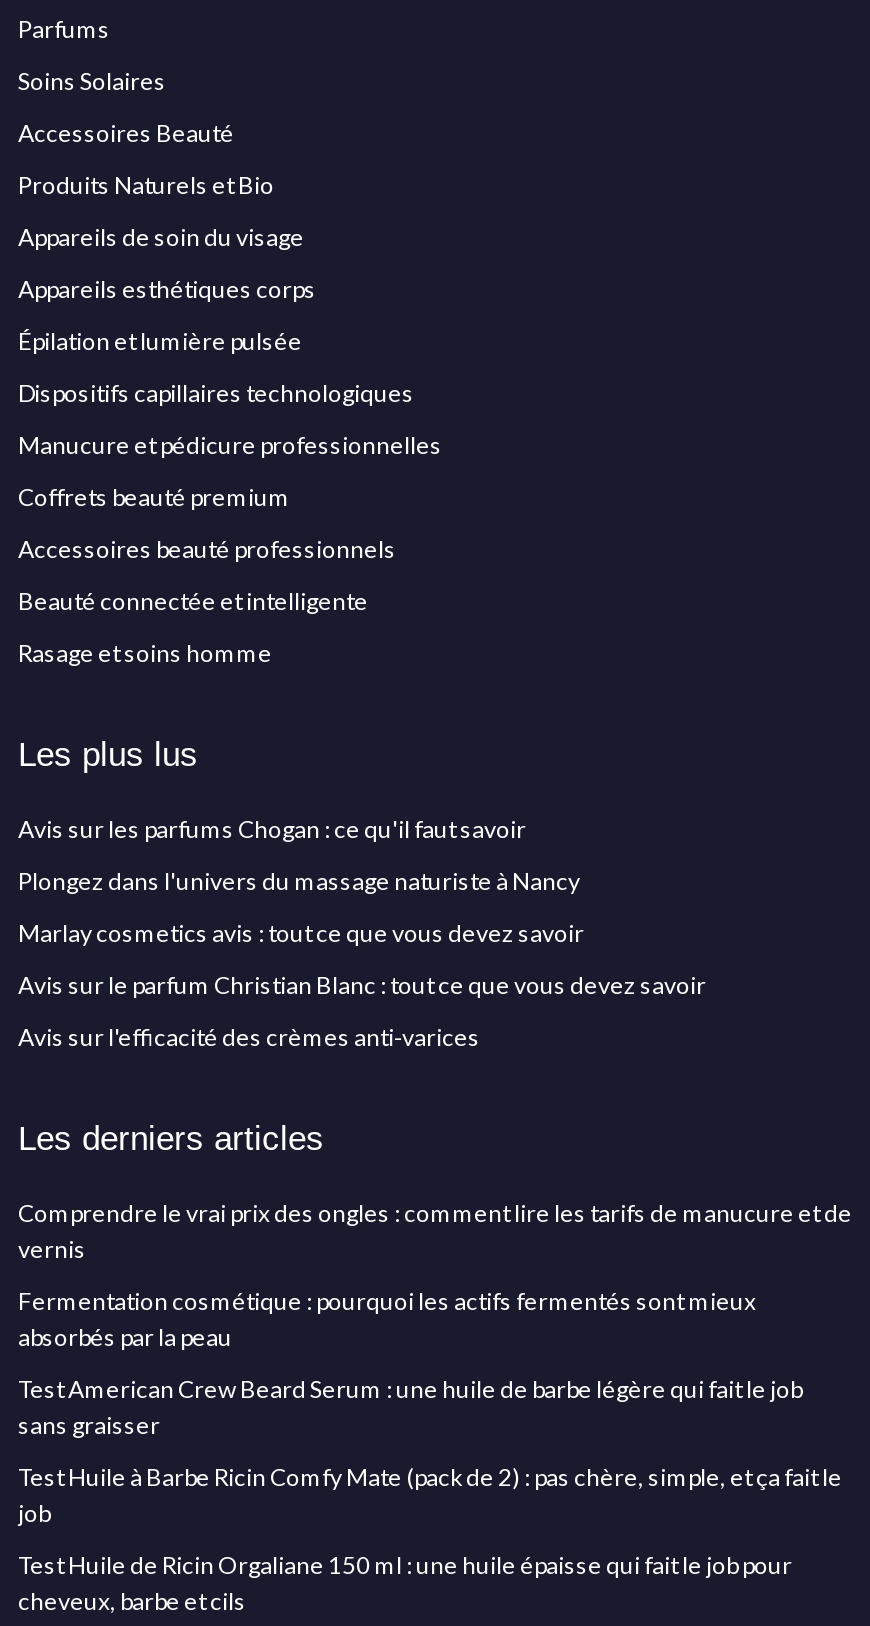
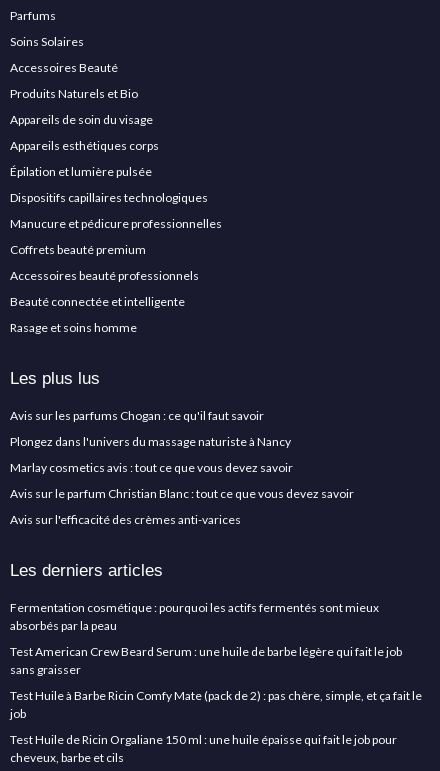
[18,1197,852,1263] Comprendre le vrai prix des ongles : comment lire les tarifs de manucure et de | vernis -> none

